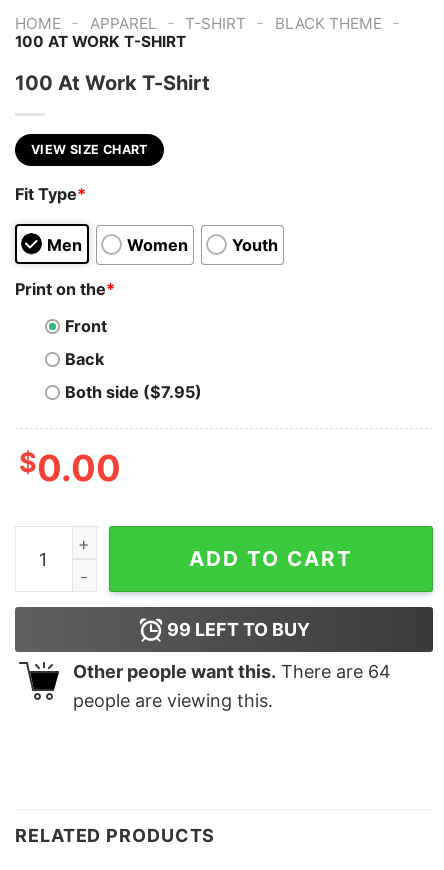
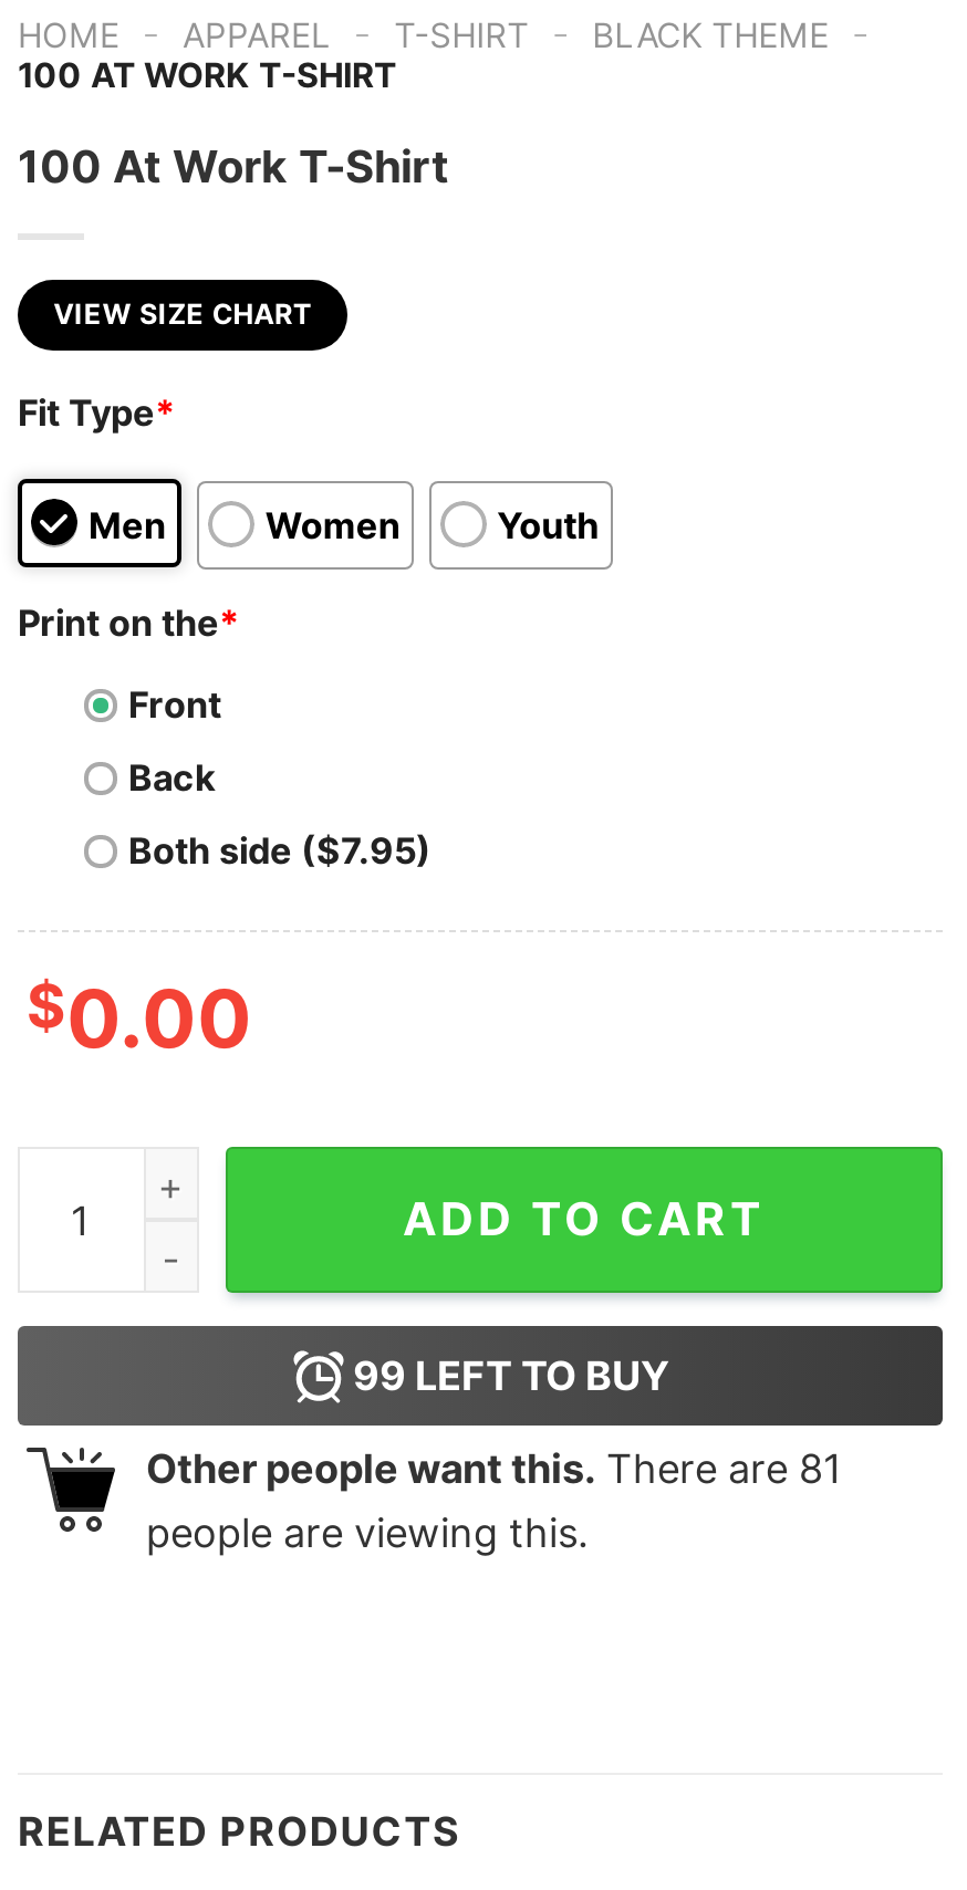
[73,661,391,682] Other people want this. There are 64 -> [146,1447,841,1493] Other people want this. There are 81

